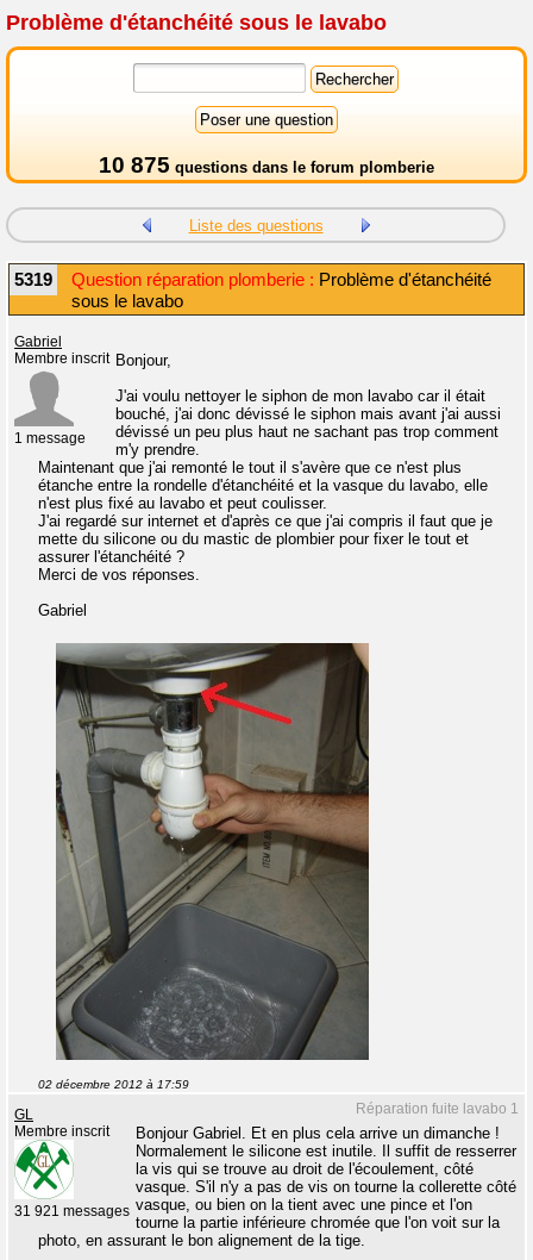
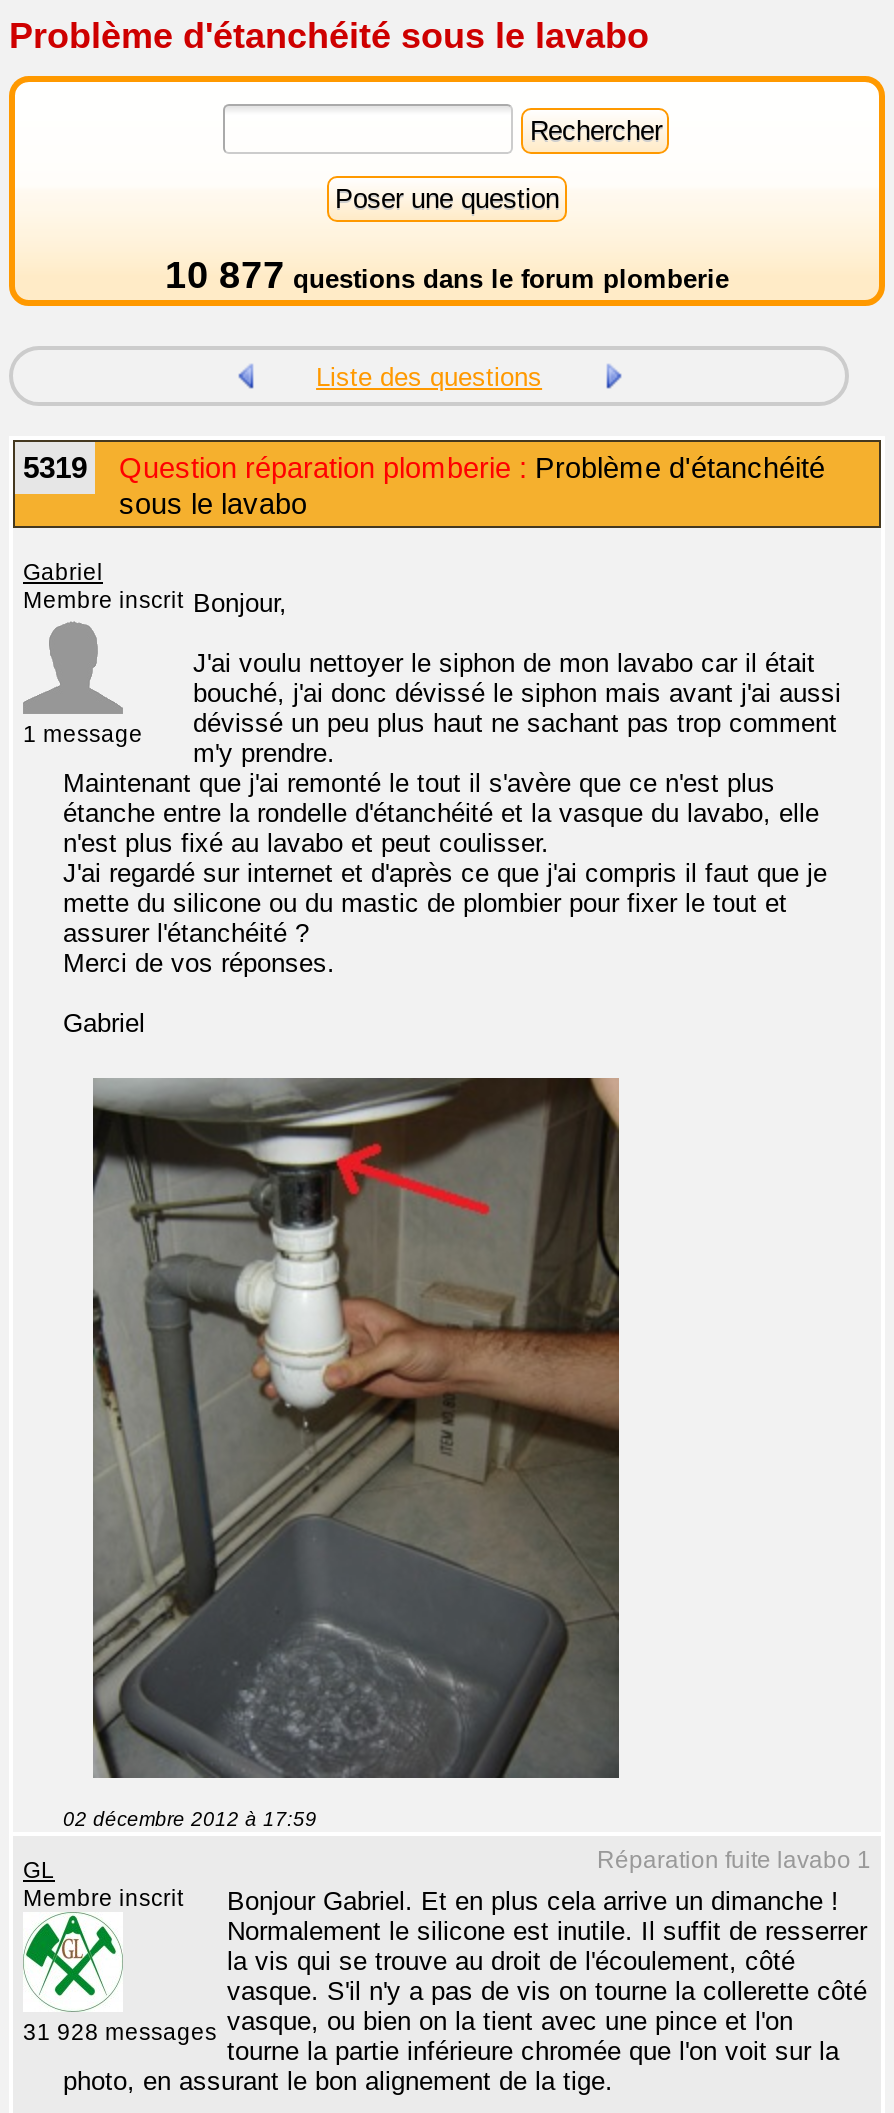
[99,152,434,177] 10 875 questions dans le forum plomberie -> [165,254,729,296] 10 877 questions dans le forum plomberie
[14,1196,472,1218] 31 921 messages vasque, ou bien on la tient avec une pince et l'on -> [23,2006,793,2044] 31 928 messages vasque, ou bien on la tient avec une pince et l'on

